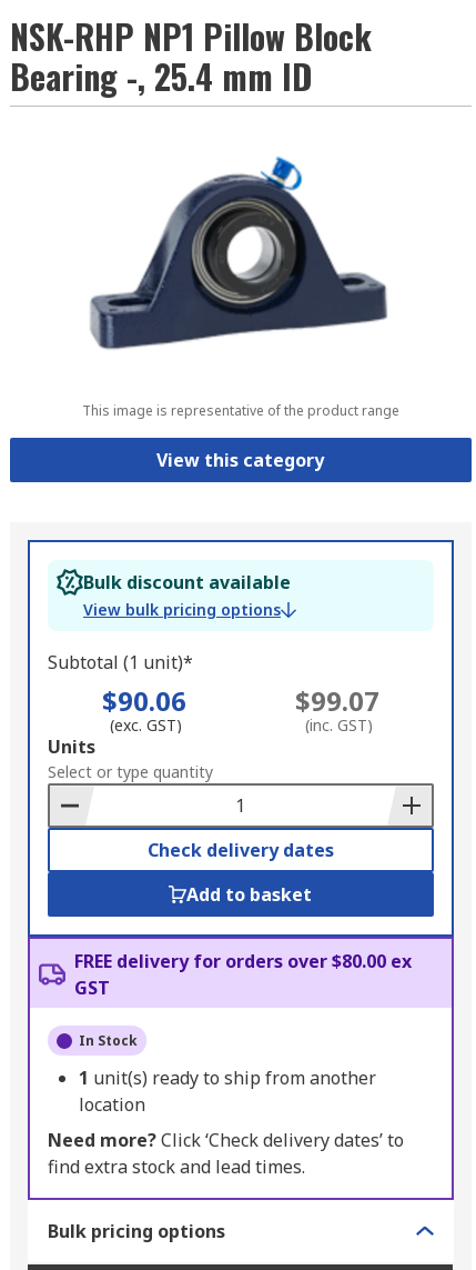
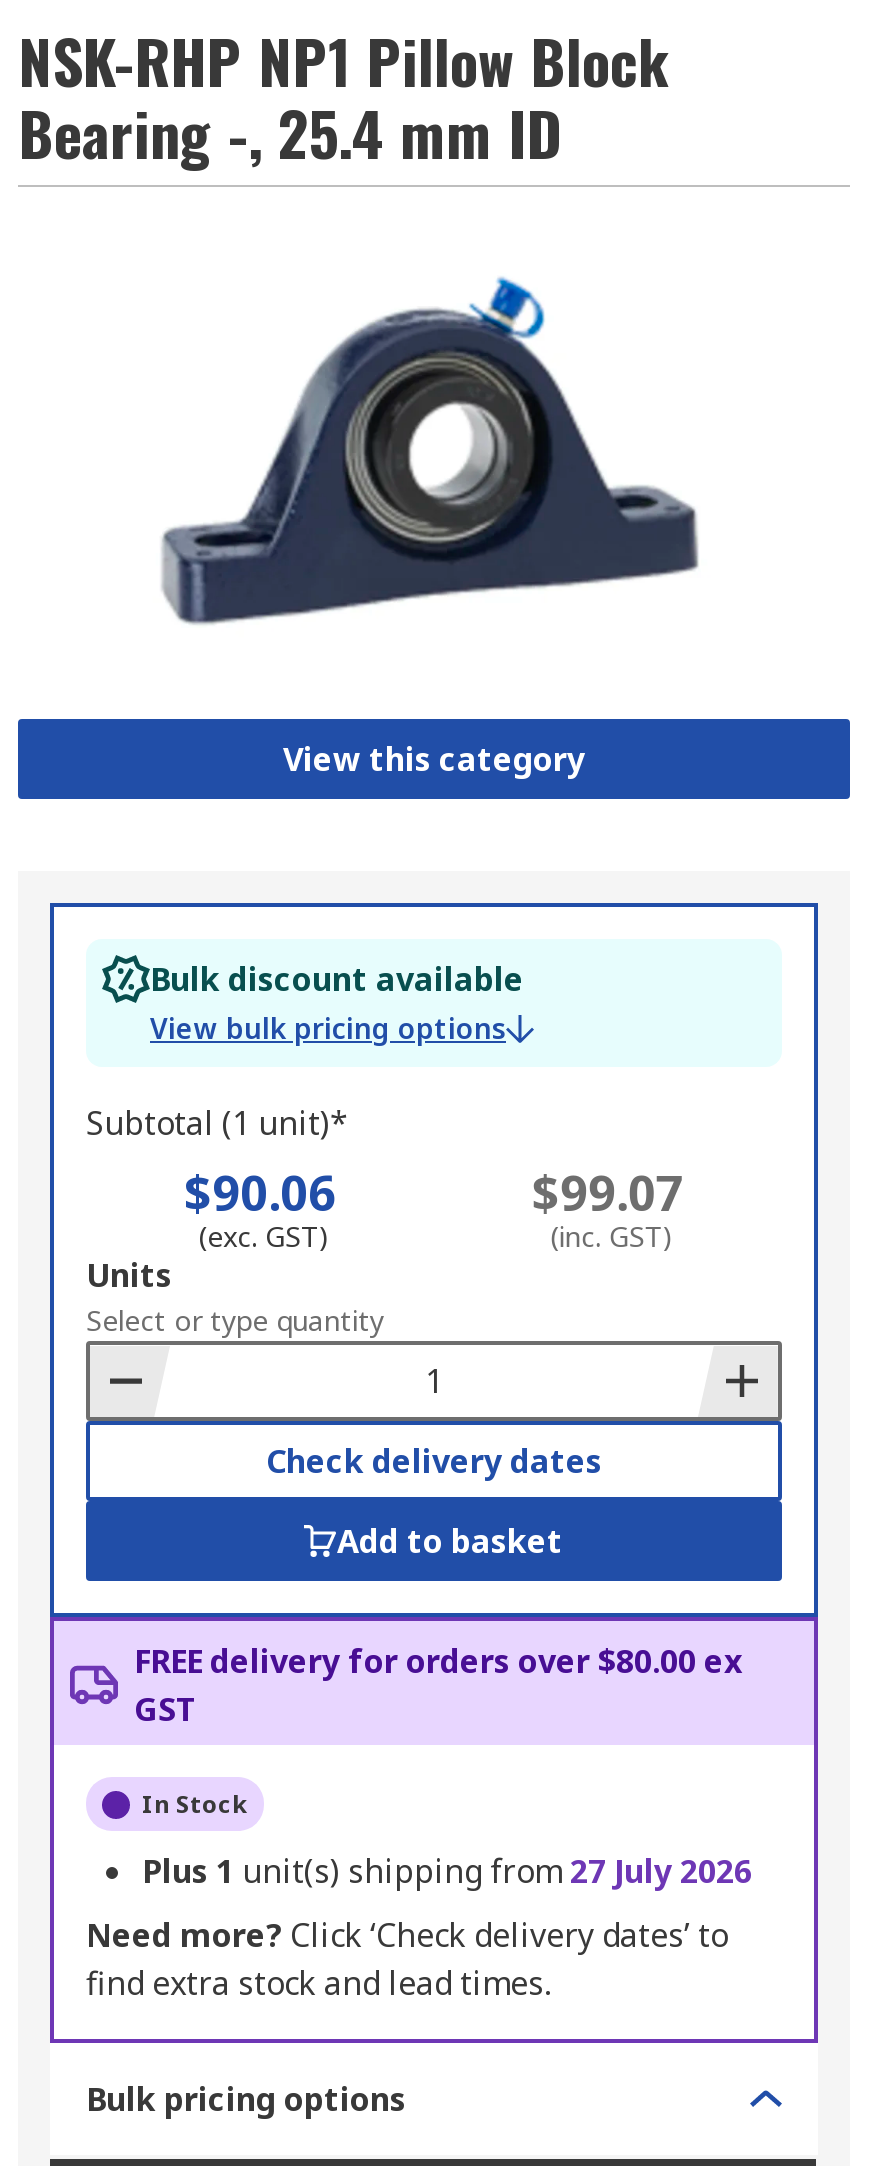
[82,402,399,421] This image is representative of the product range -> none
[79,1066,376,1117] 1 unit(s) ready to ship from another | location -> [142,1850,752,1894] Plus 1 unit(s) shipping from 27 July 2026

